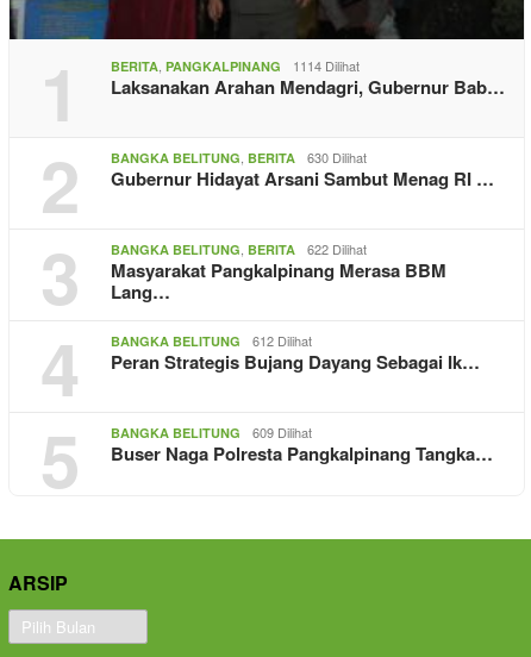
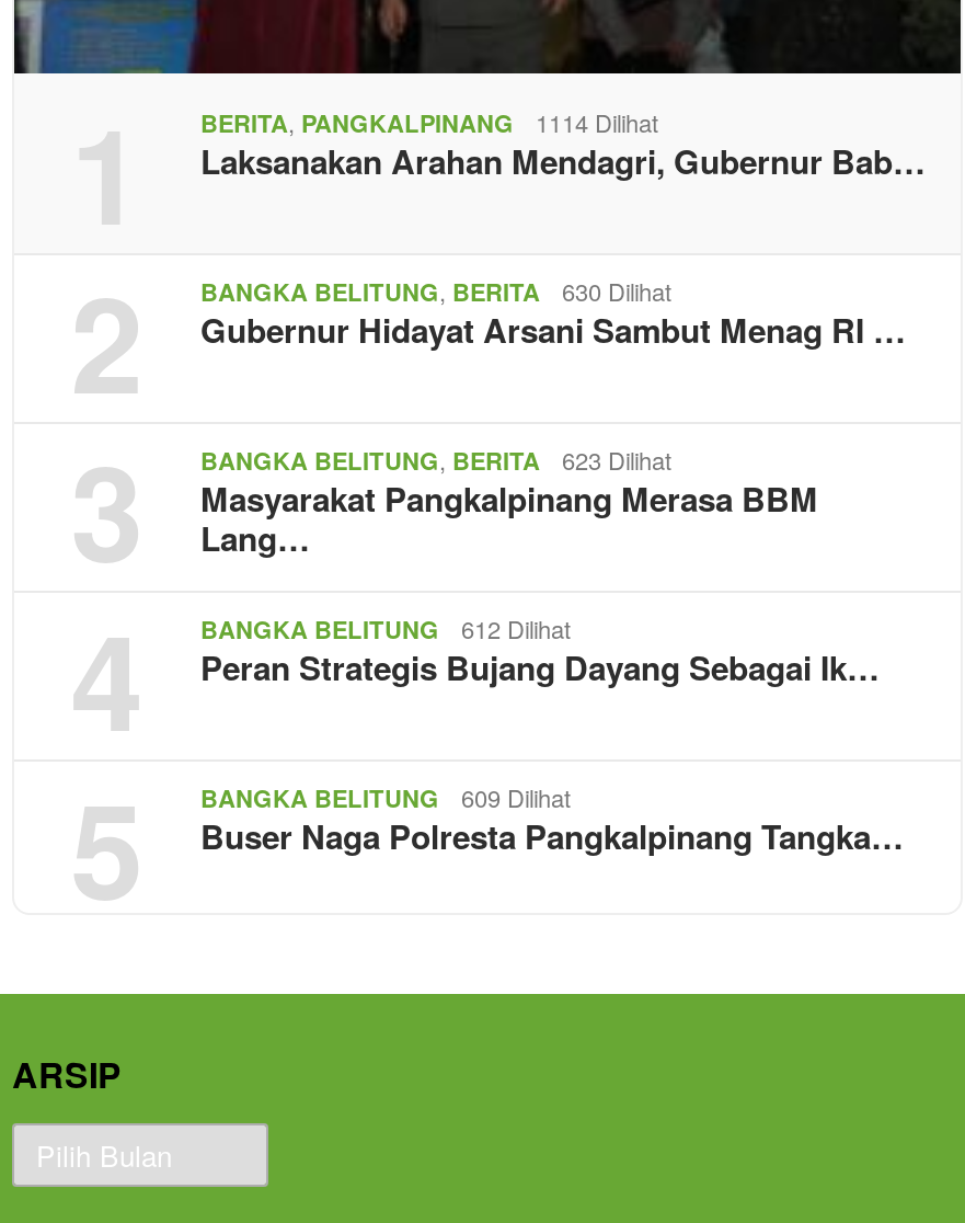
[307,240,367,259] 622 Dilihat -> [562,442,671,477] 623 Dilihat

